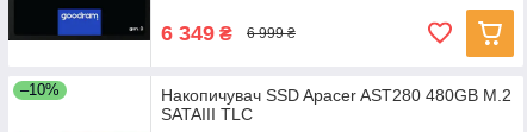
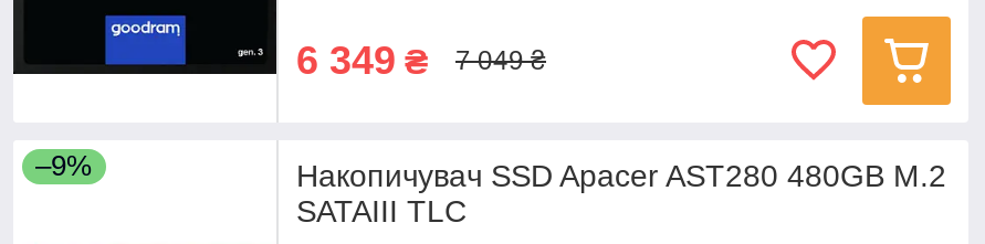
[161,21,296,45] 6 349 ₴ 6 999 ₴ -> [296,38,546,82] 6 349 ₴ 7 049 ₴
[20,81,60,99] –10% -> [35,150,93,183] –9%

